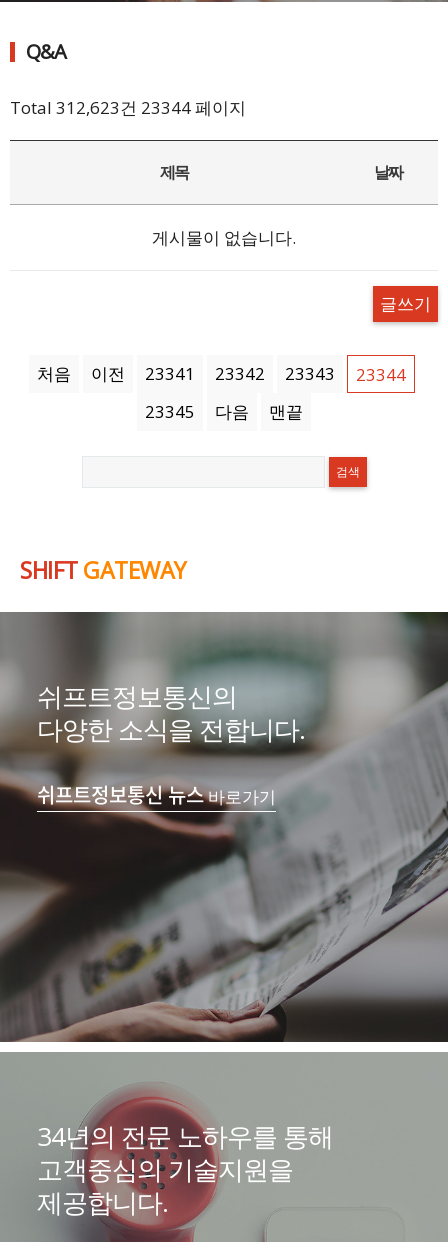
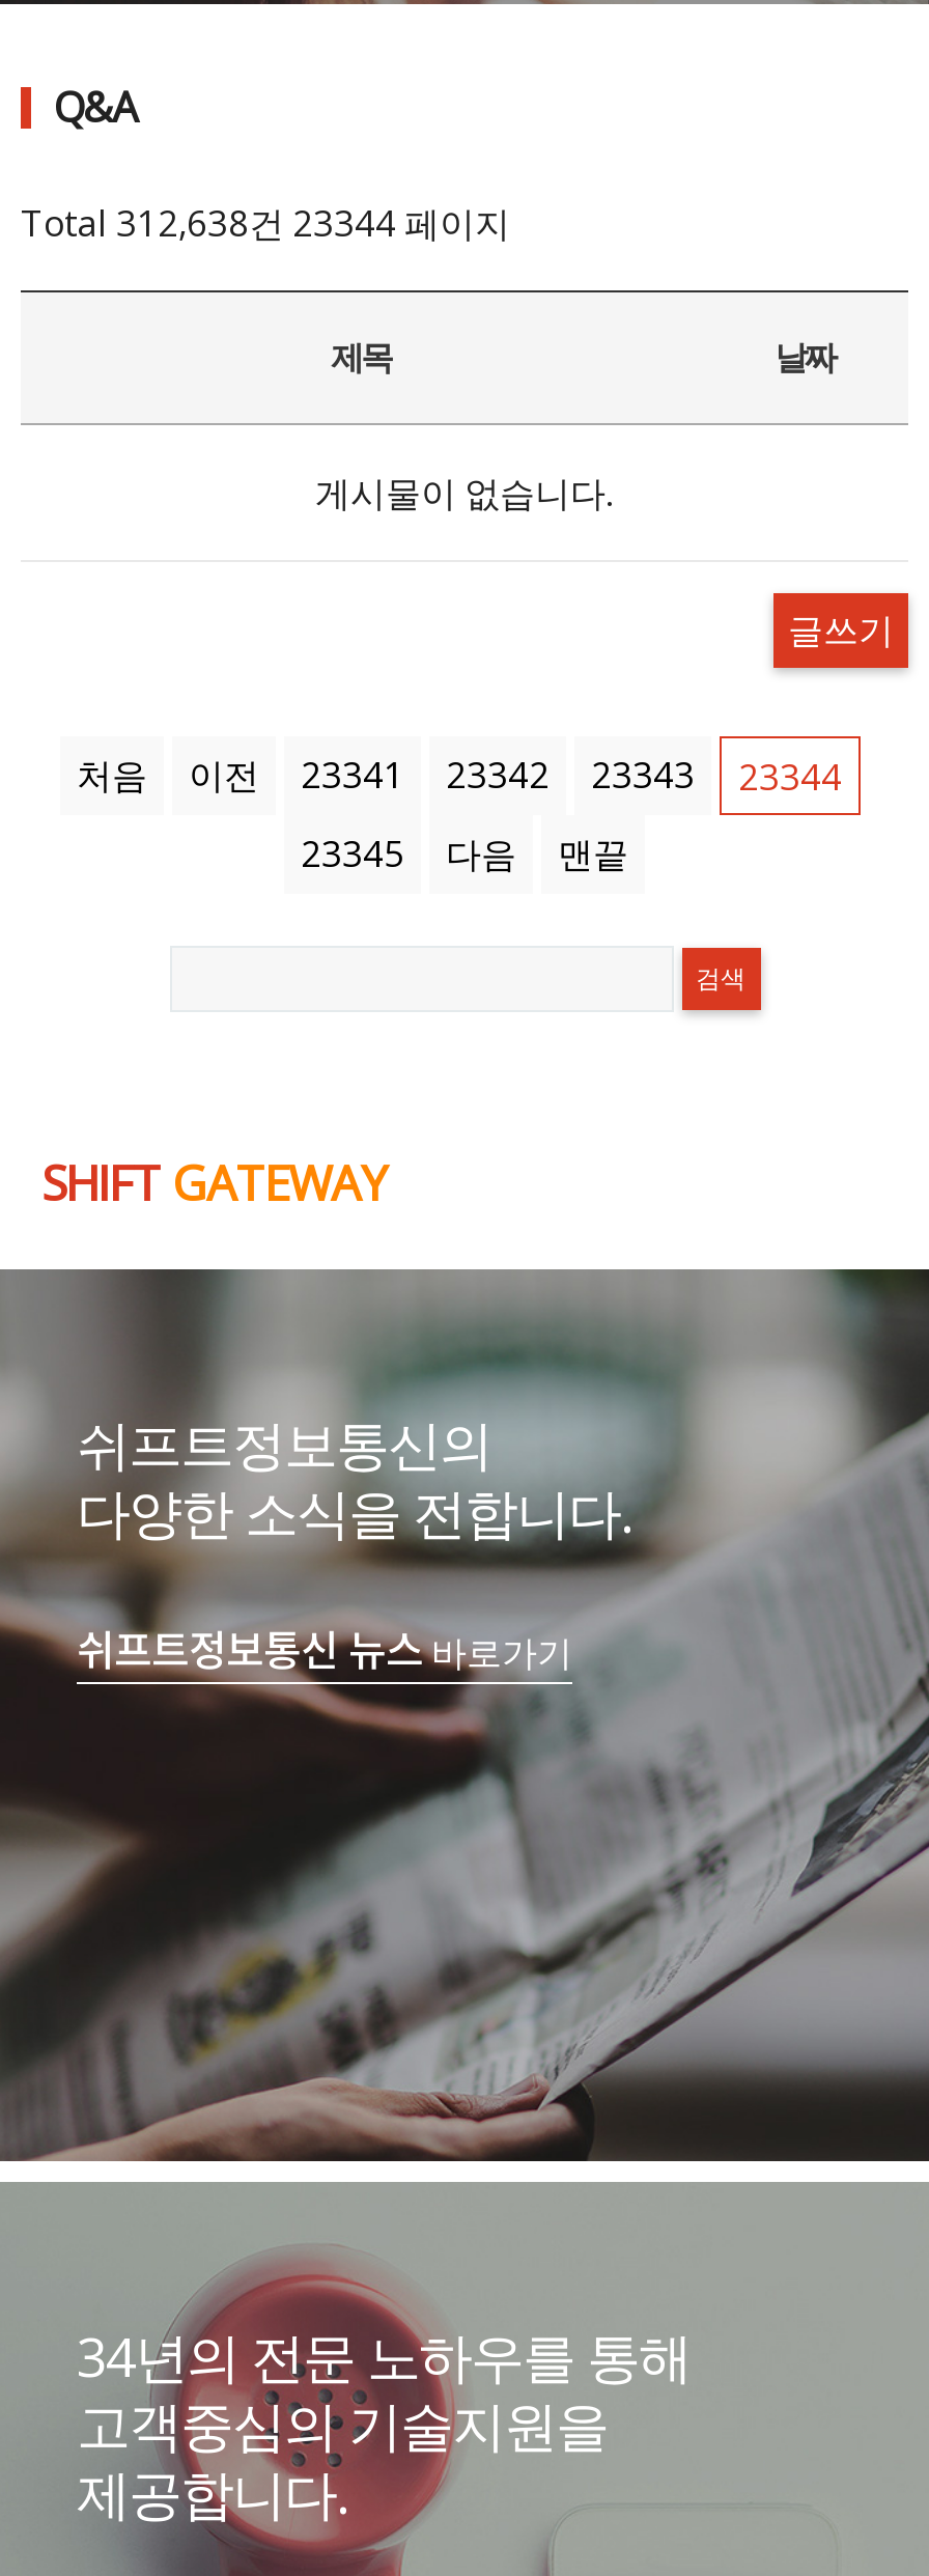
[10,96,246,119] Total 312,623건 23344 페이지 -> [21,199,510,247] Total 312,638건 23344 페이지

